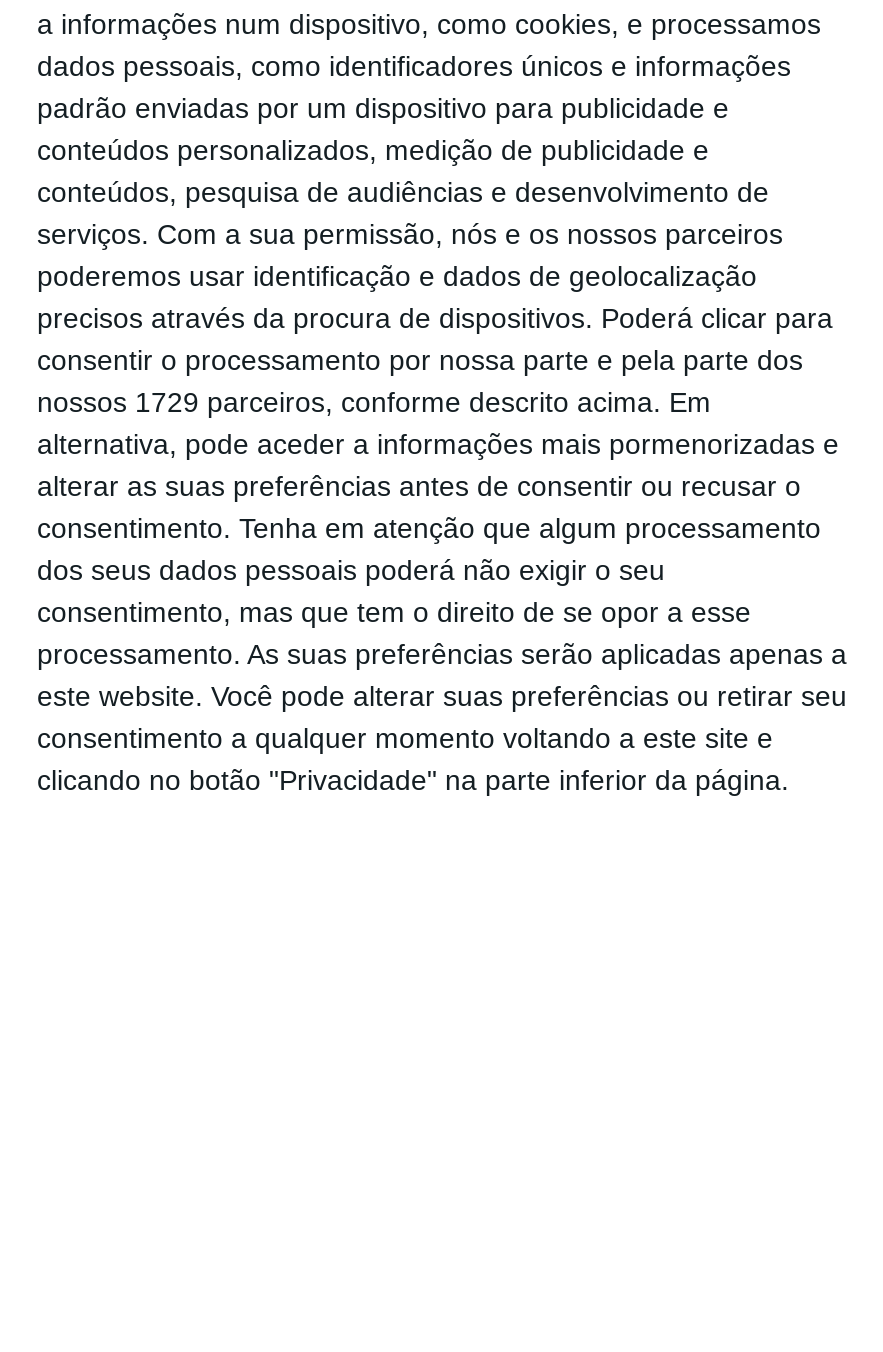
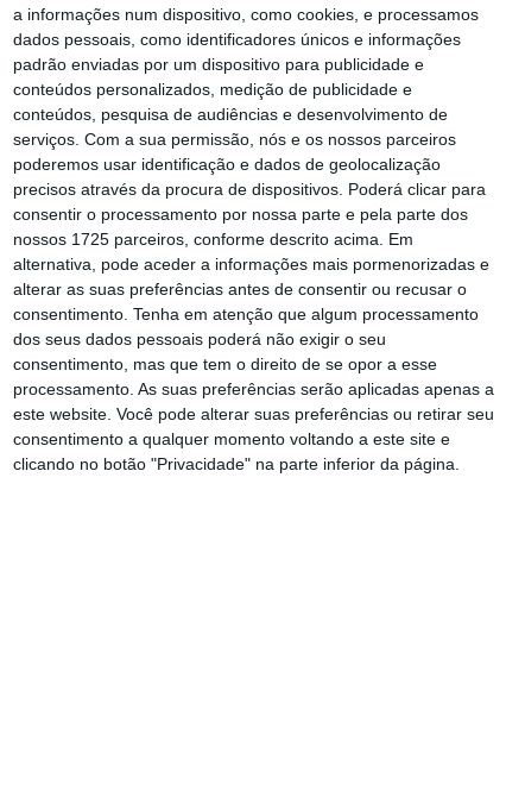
[37,385,711,417] nossos 1729 parceiros, conforme descrito acima. Em -> [13,229,413,248] nossos 1725 parceiros, conforme descrito acima. Em

